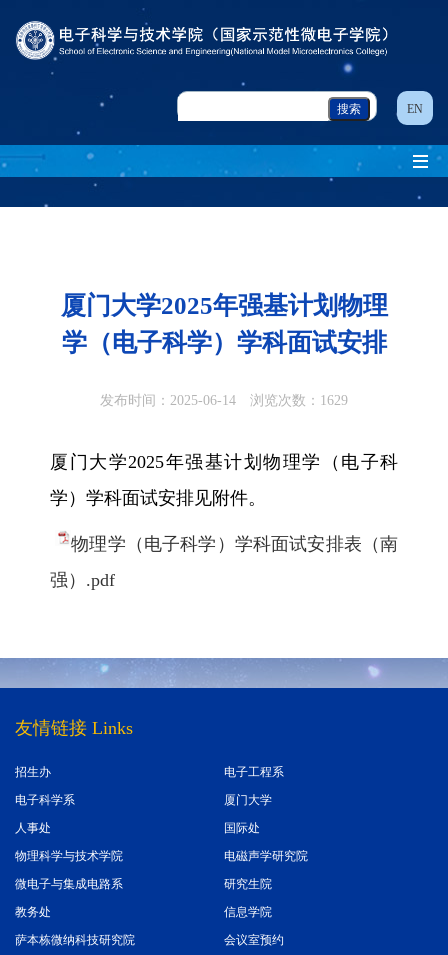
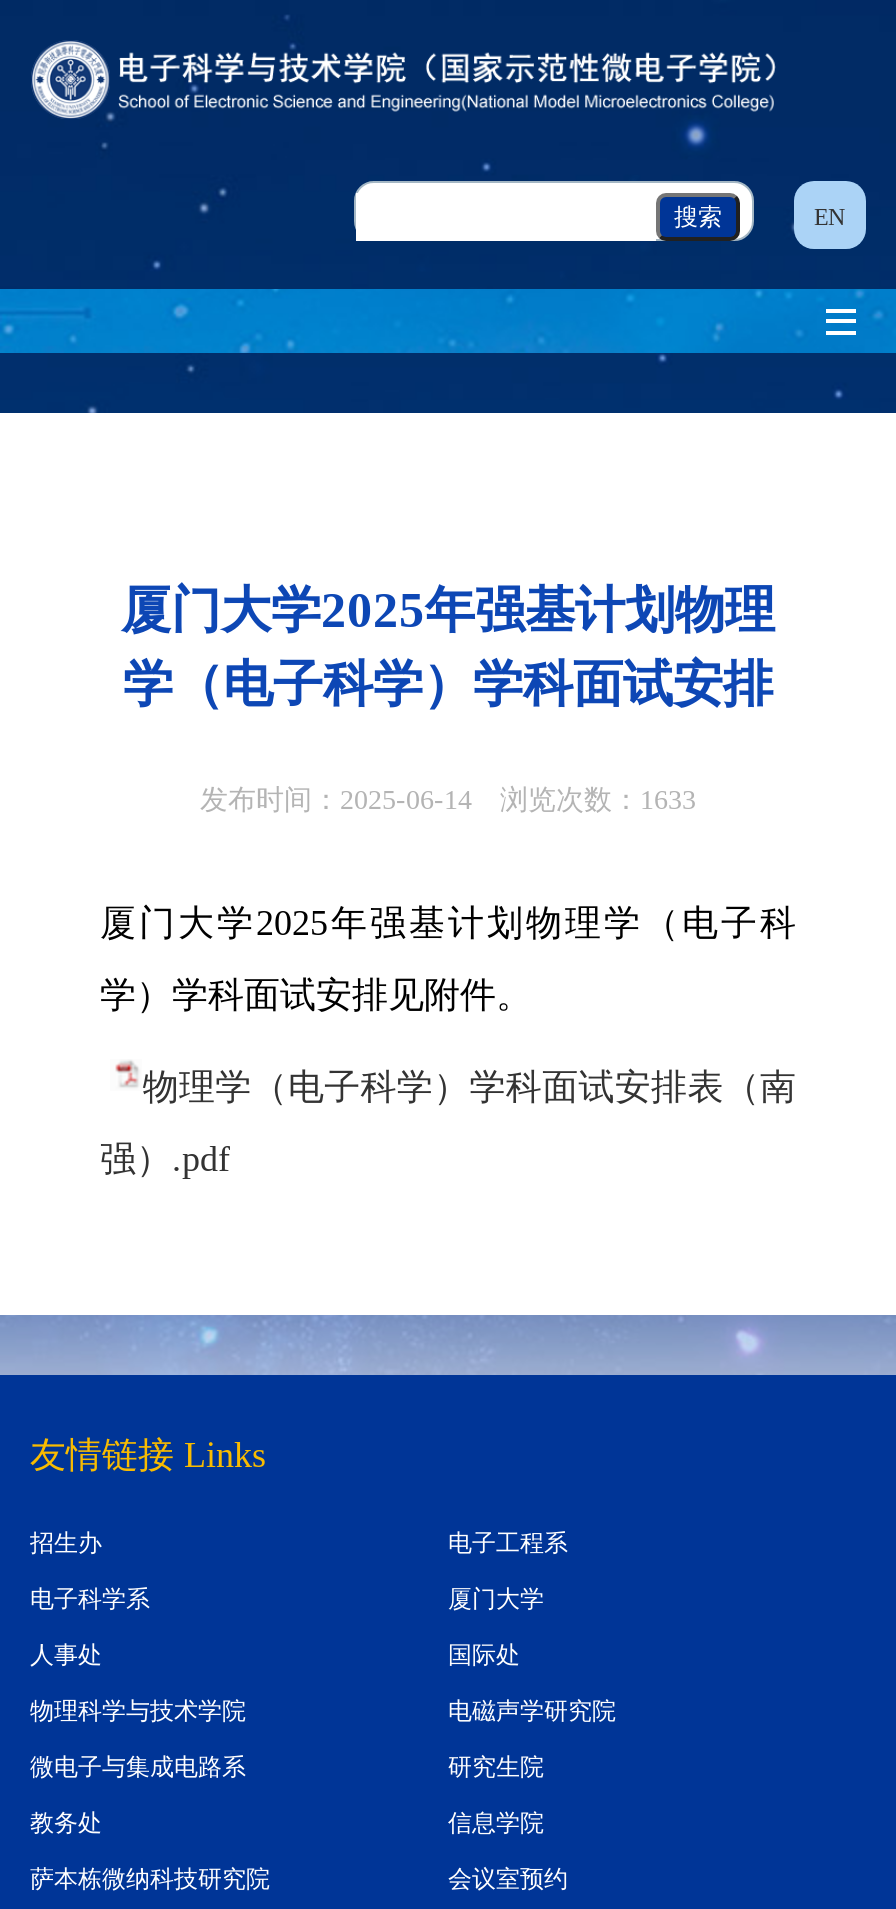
[100,393,348,408] 发布时间：2025-06-14 浏览次数：1629 -> [200,785,696,815] 发布时间：2025-06-14 浏览次数：1633

